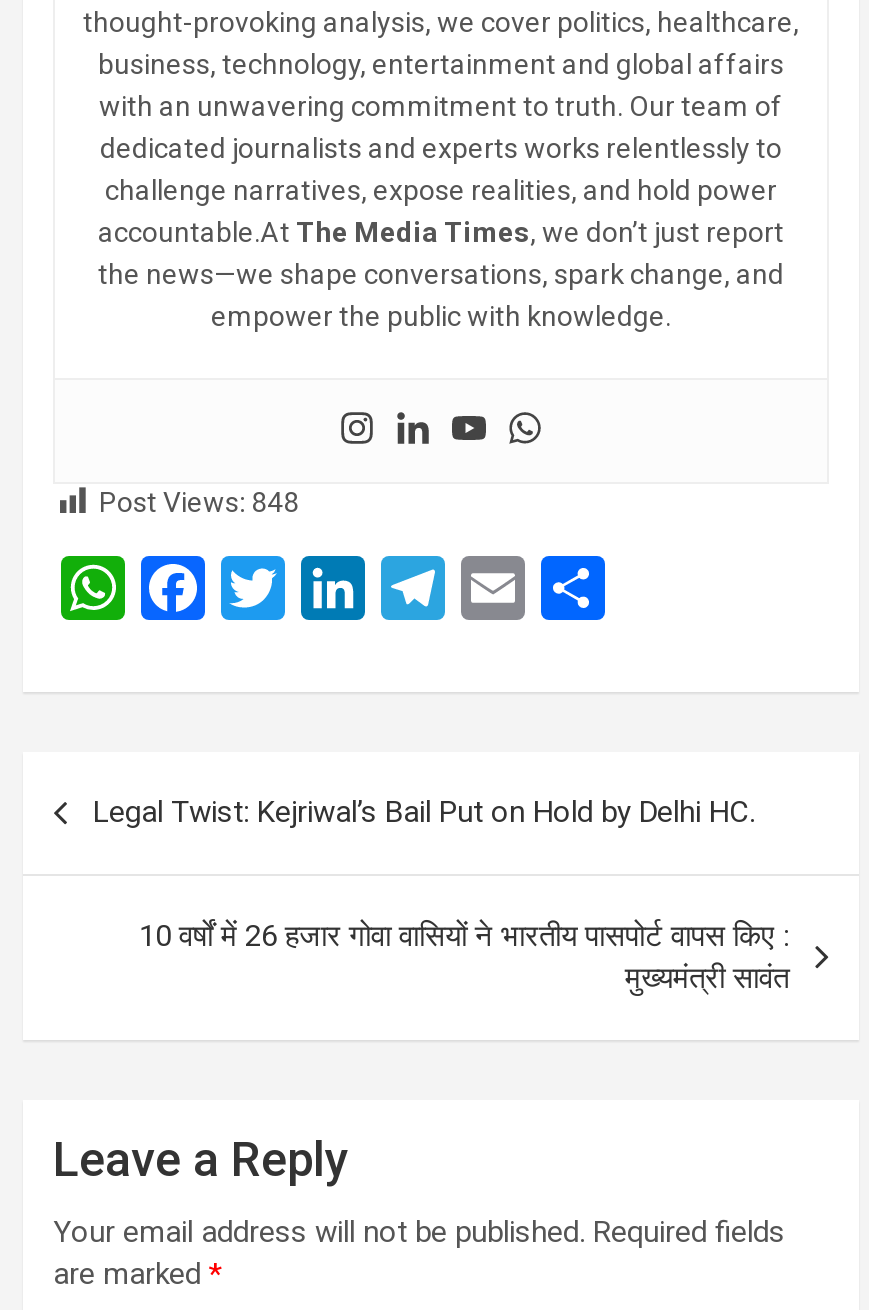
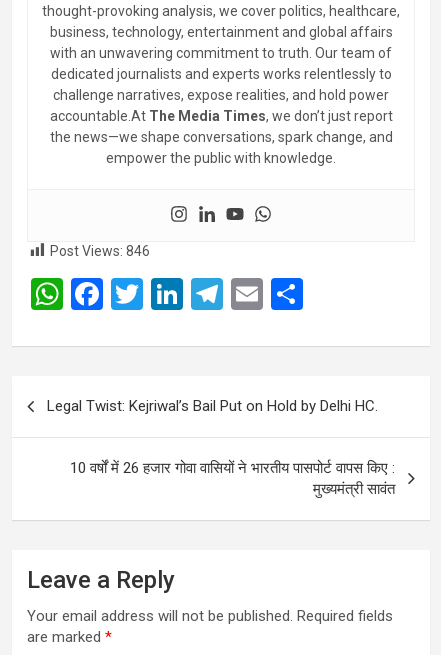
[99,486,299,518] Post Views: 848 -> [50,243,150,259] Post Views: 846

